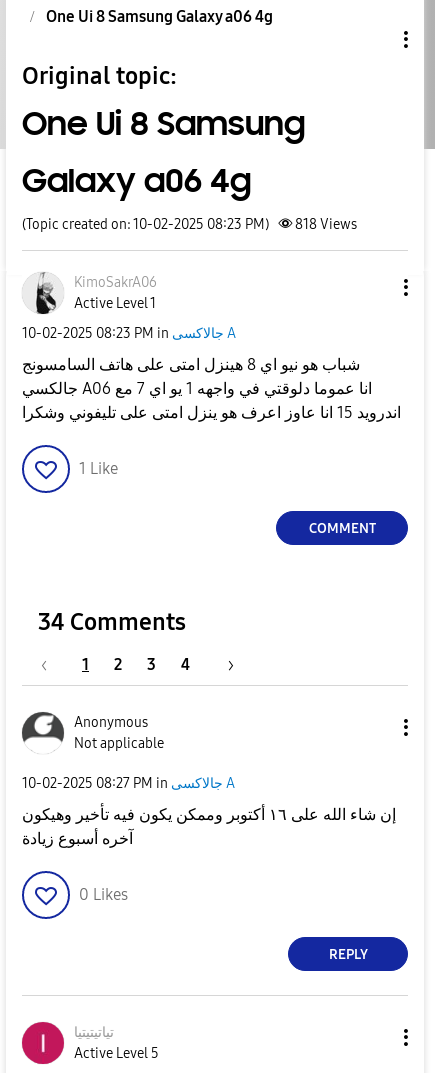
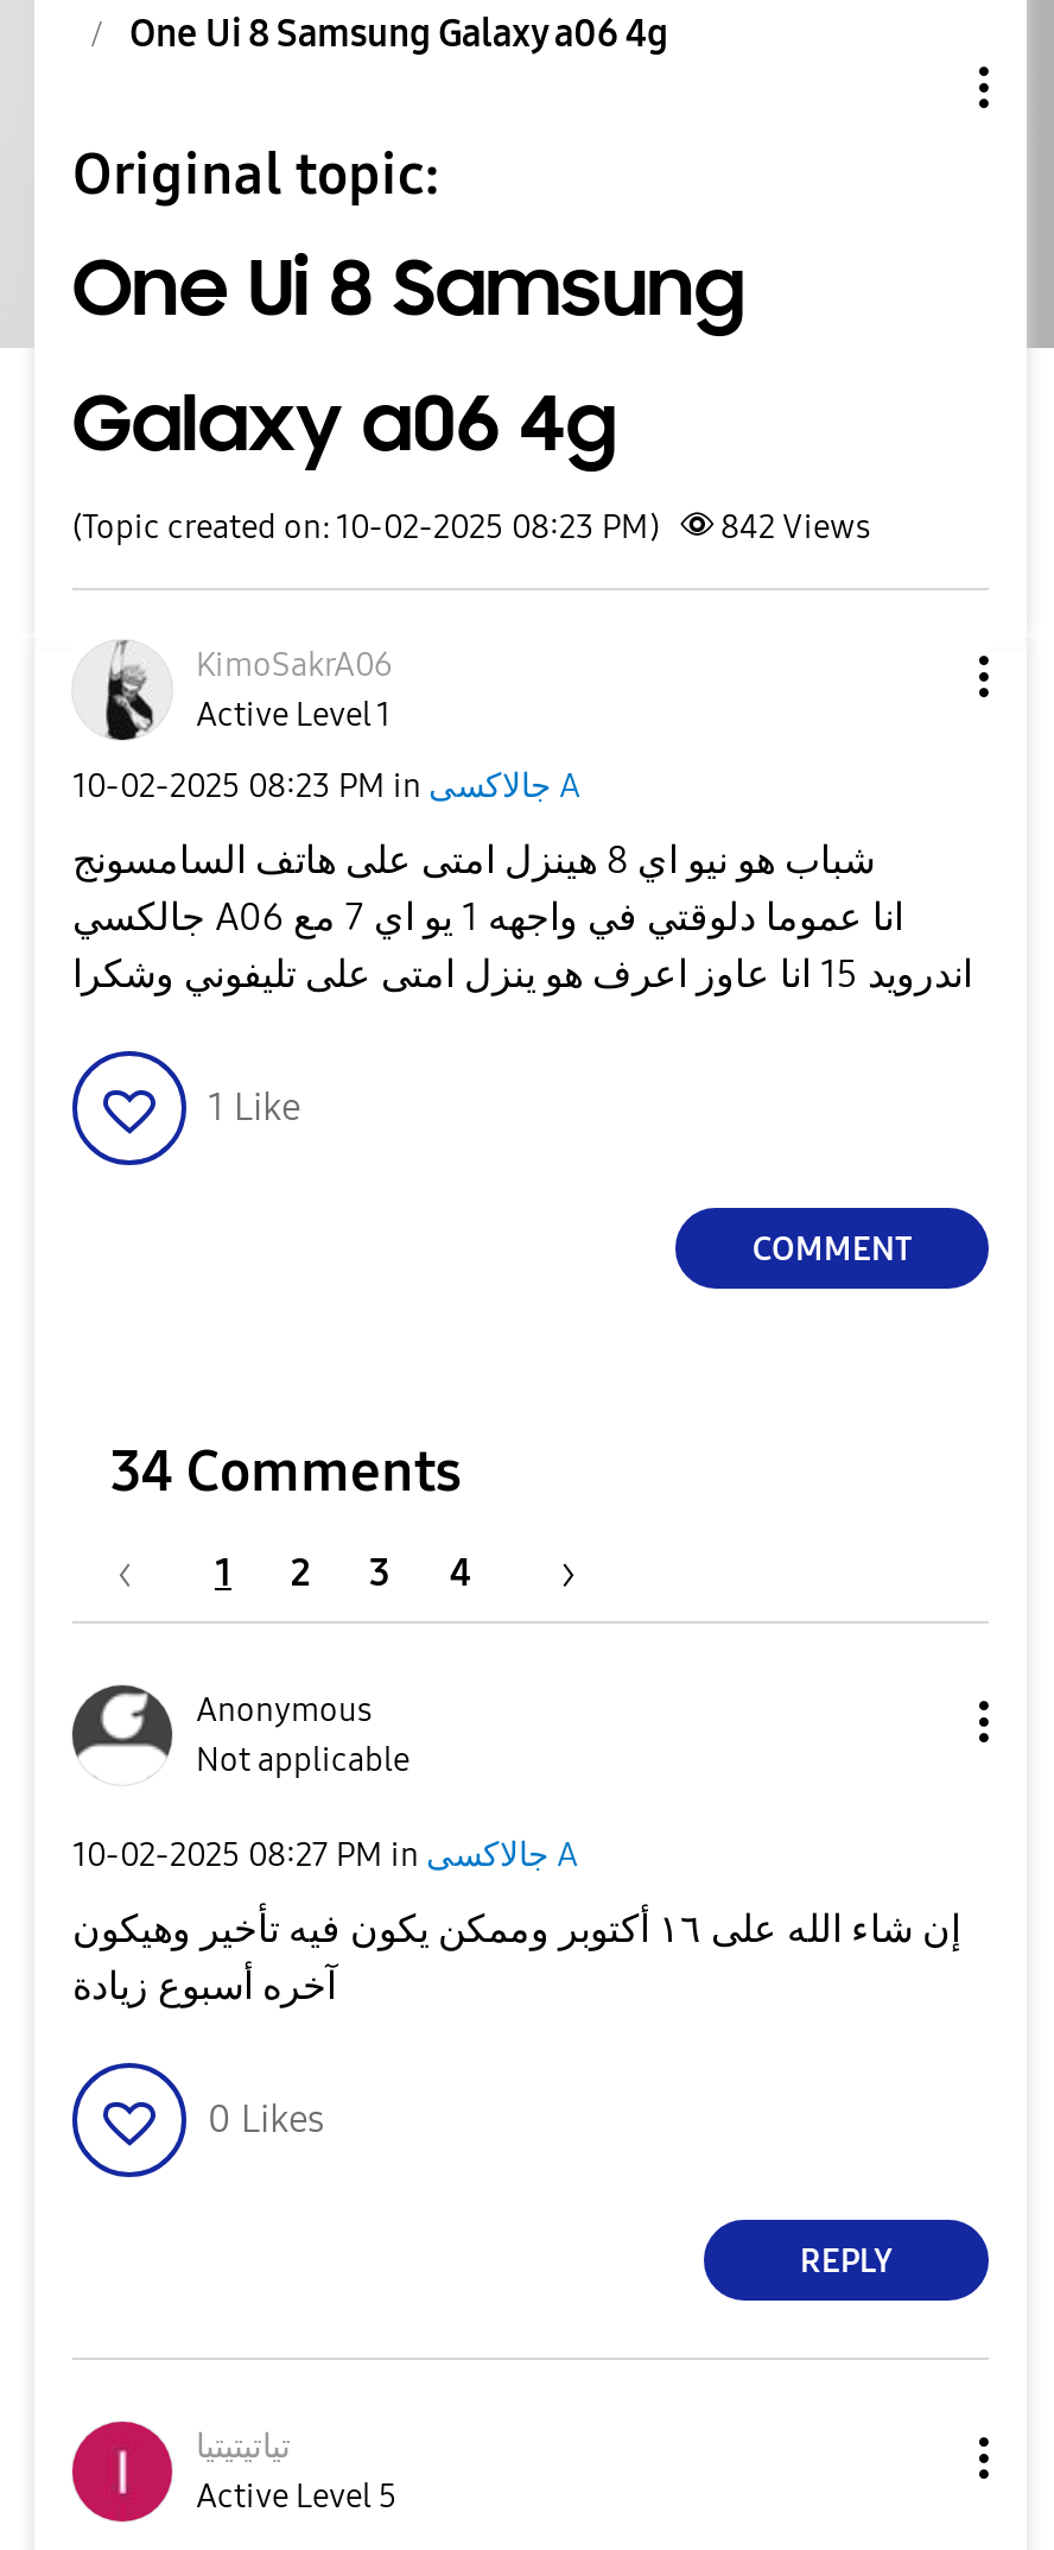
[22,216,357,233] (Topic created on: 10-02-2025 08:23 PM) 818 Views -> [72,507,870,548] (Topic created on: 10-02-2025 08:23 PM) 842 Views

